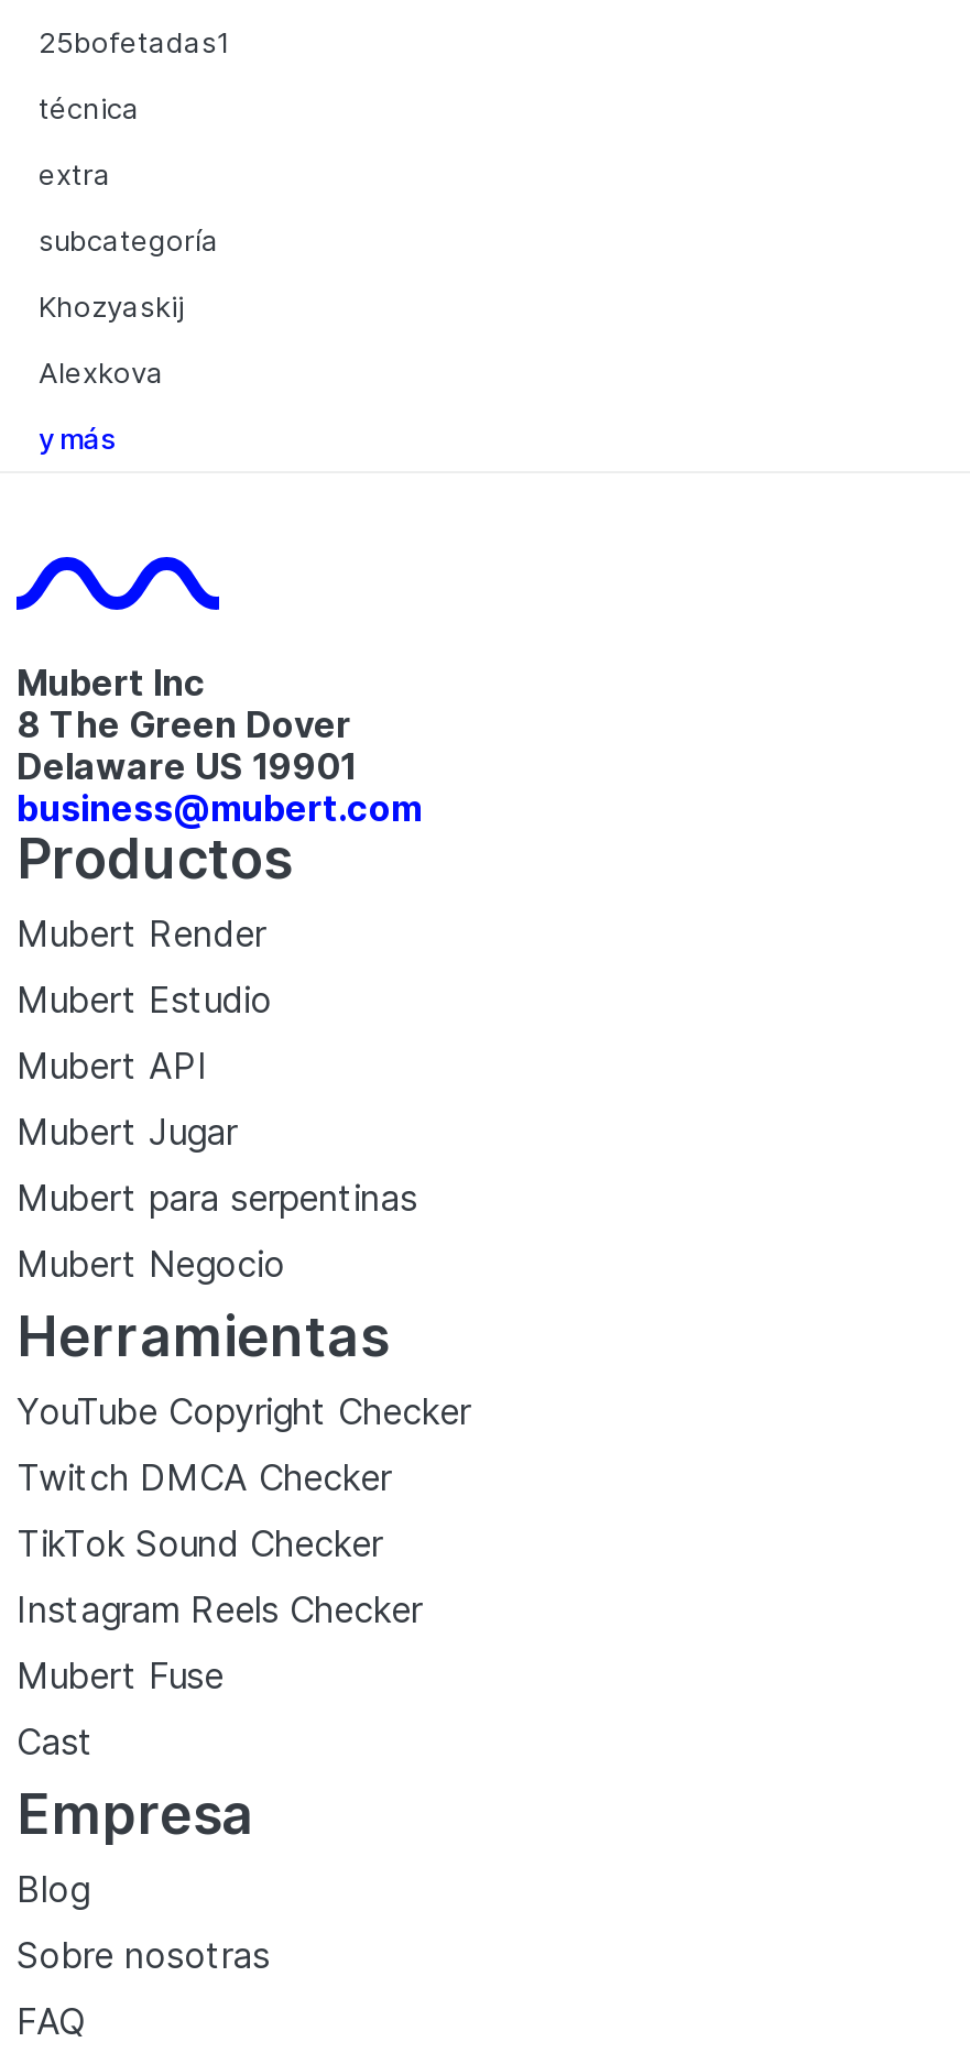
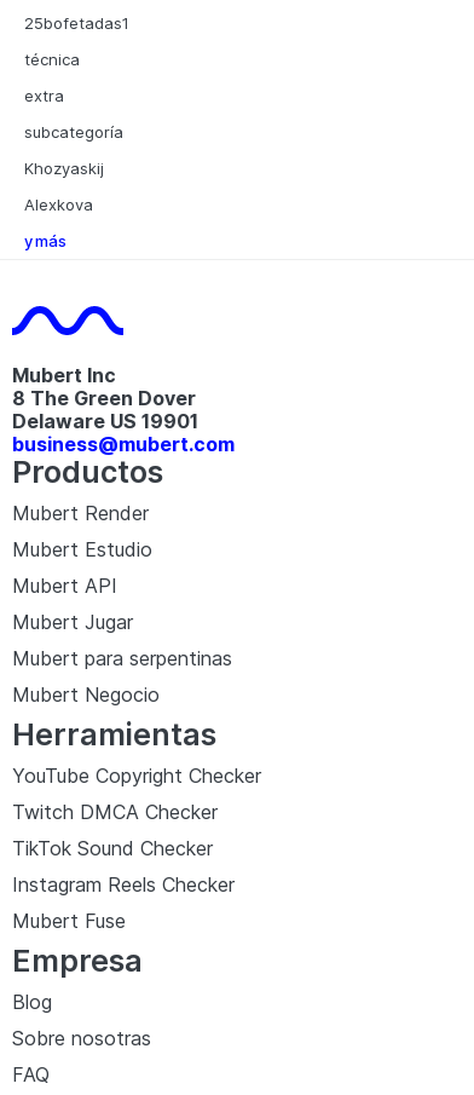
[17,1719,94,1763] Cast -> none

